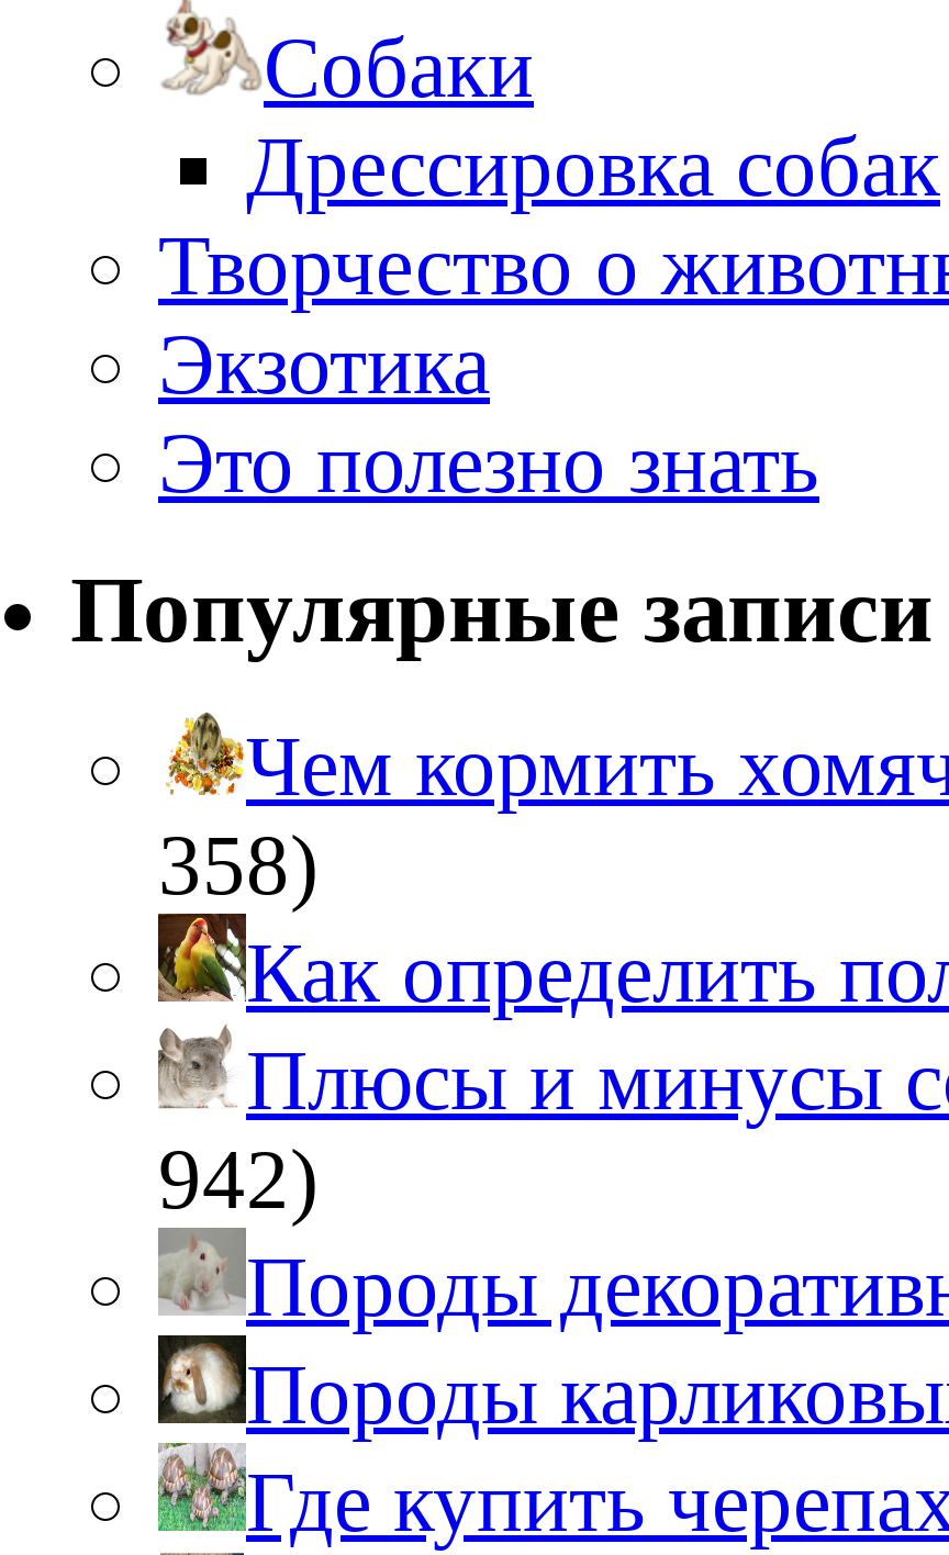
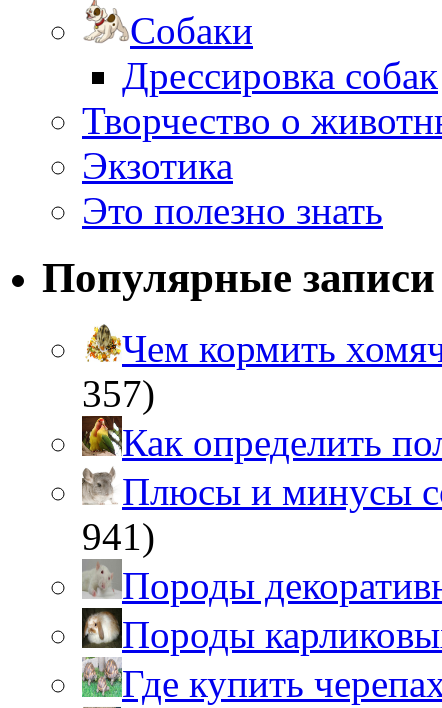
[158,817,319,912] 358) -> [82,372,155,415] 357)
[158,1131,319,1226] 942) -> [82,515,155,558] 941)

